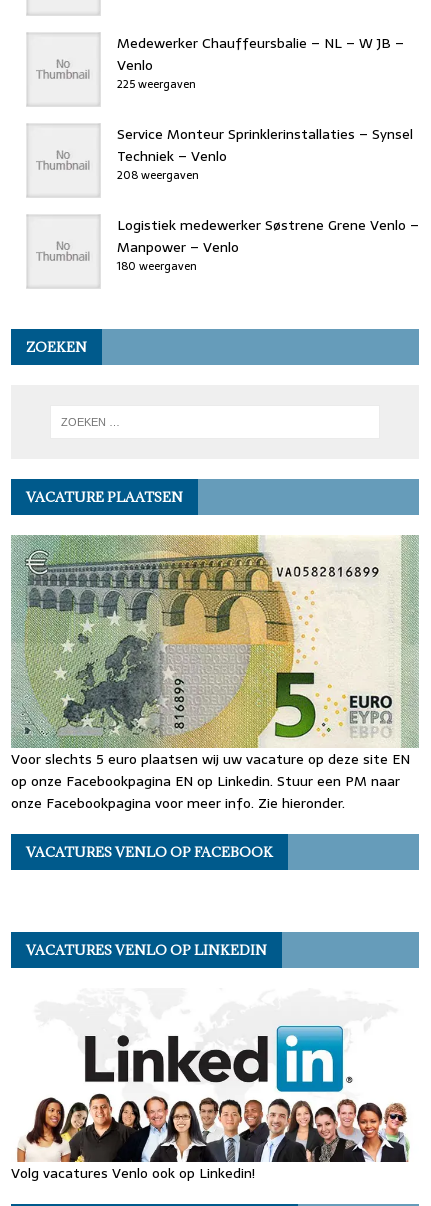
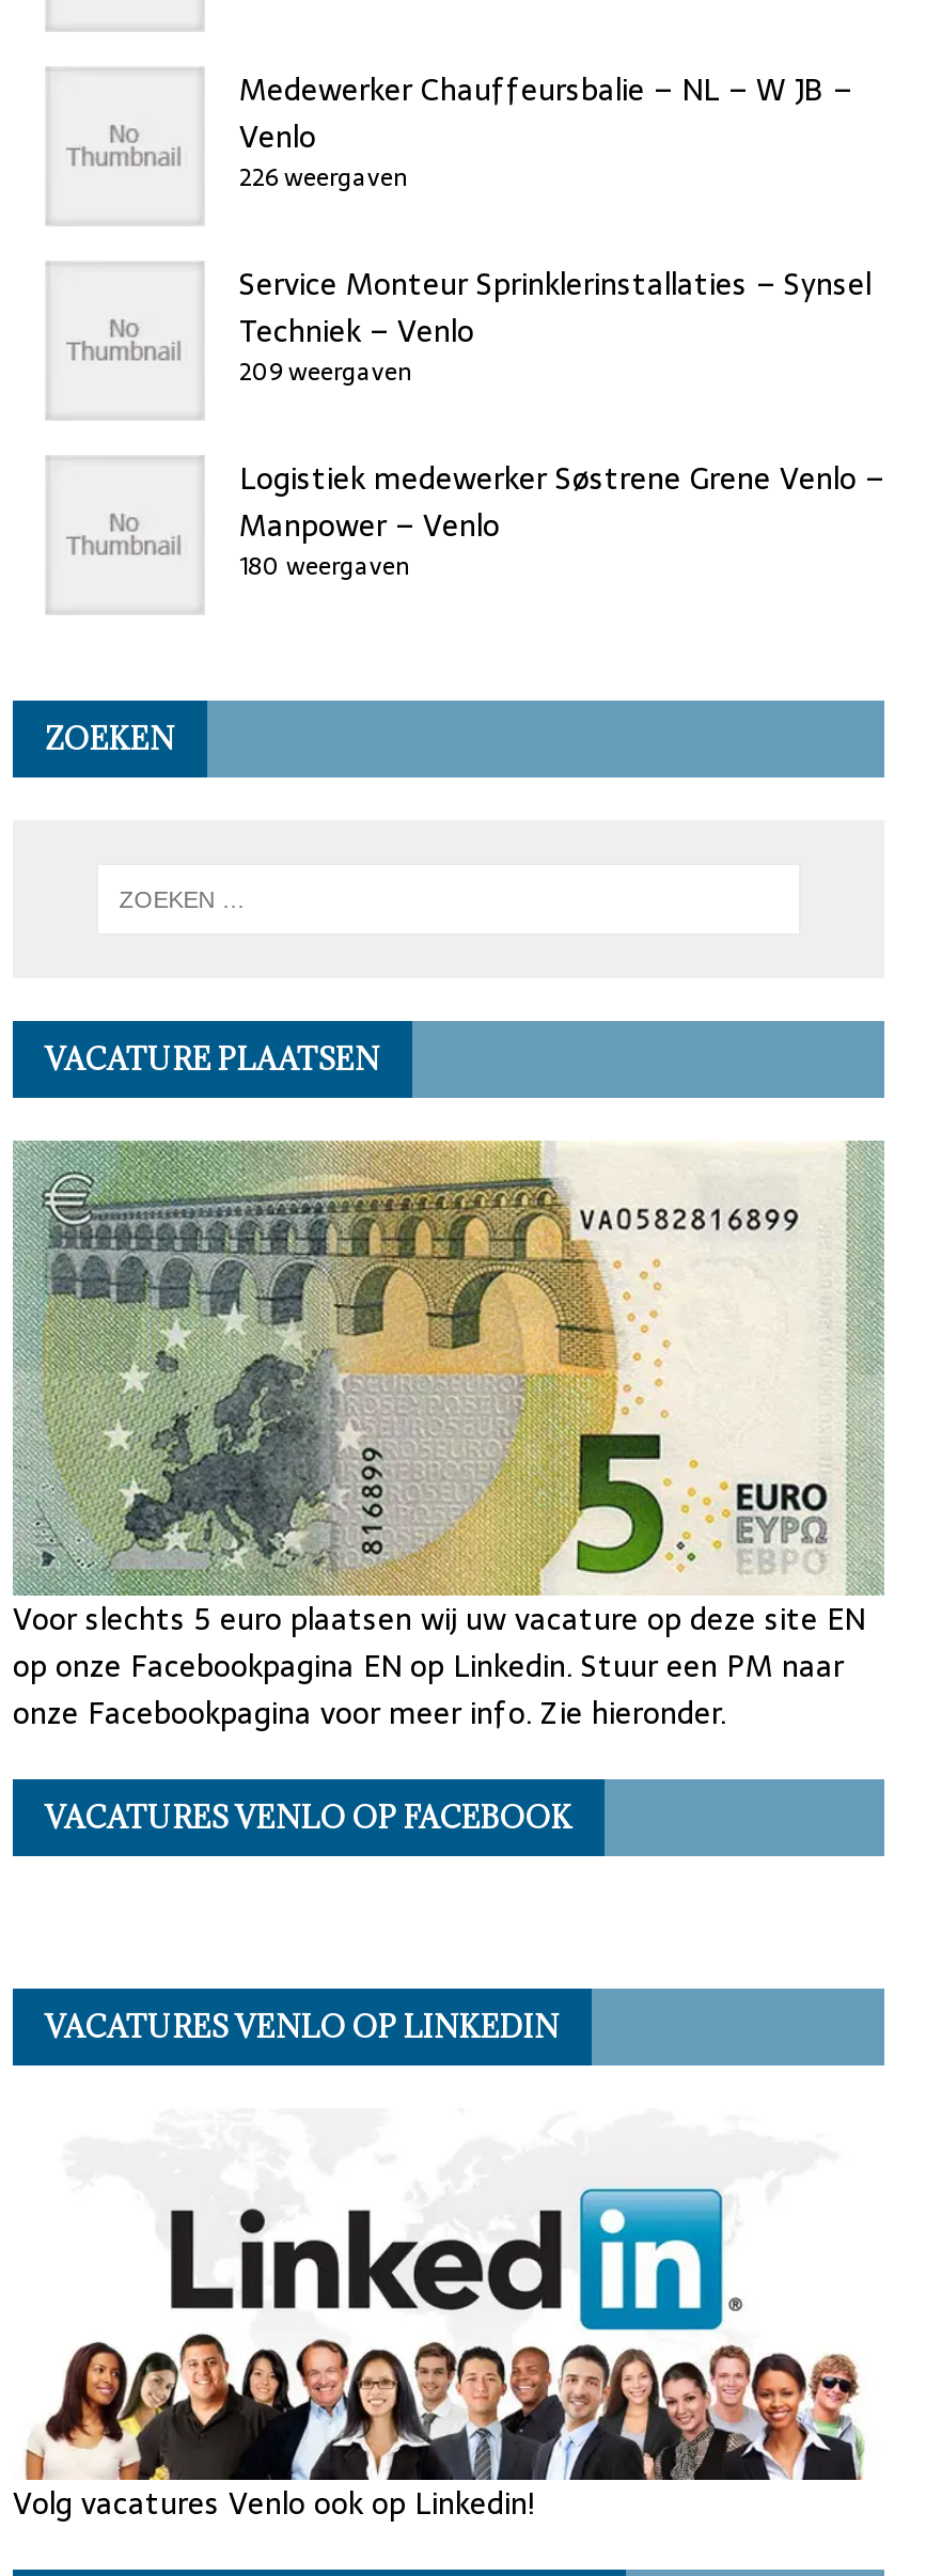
[117,75,196,93] 225 weergaven -> [239,157,408,196] 226 weergaven
[117,166,199,184] 208 weergaven -> [239,352,412,390] 209 weergaven

